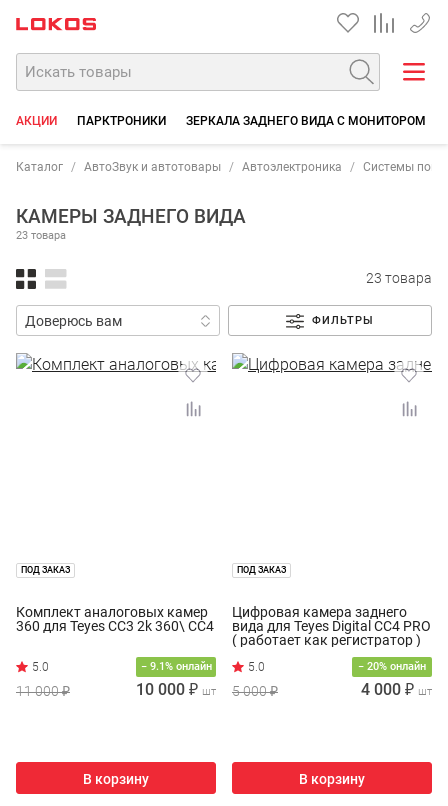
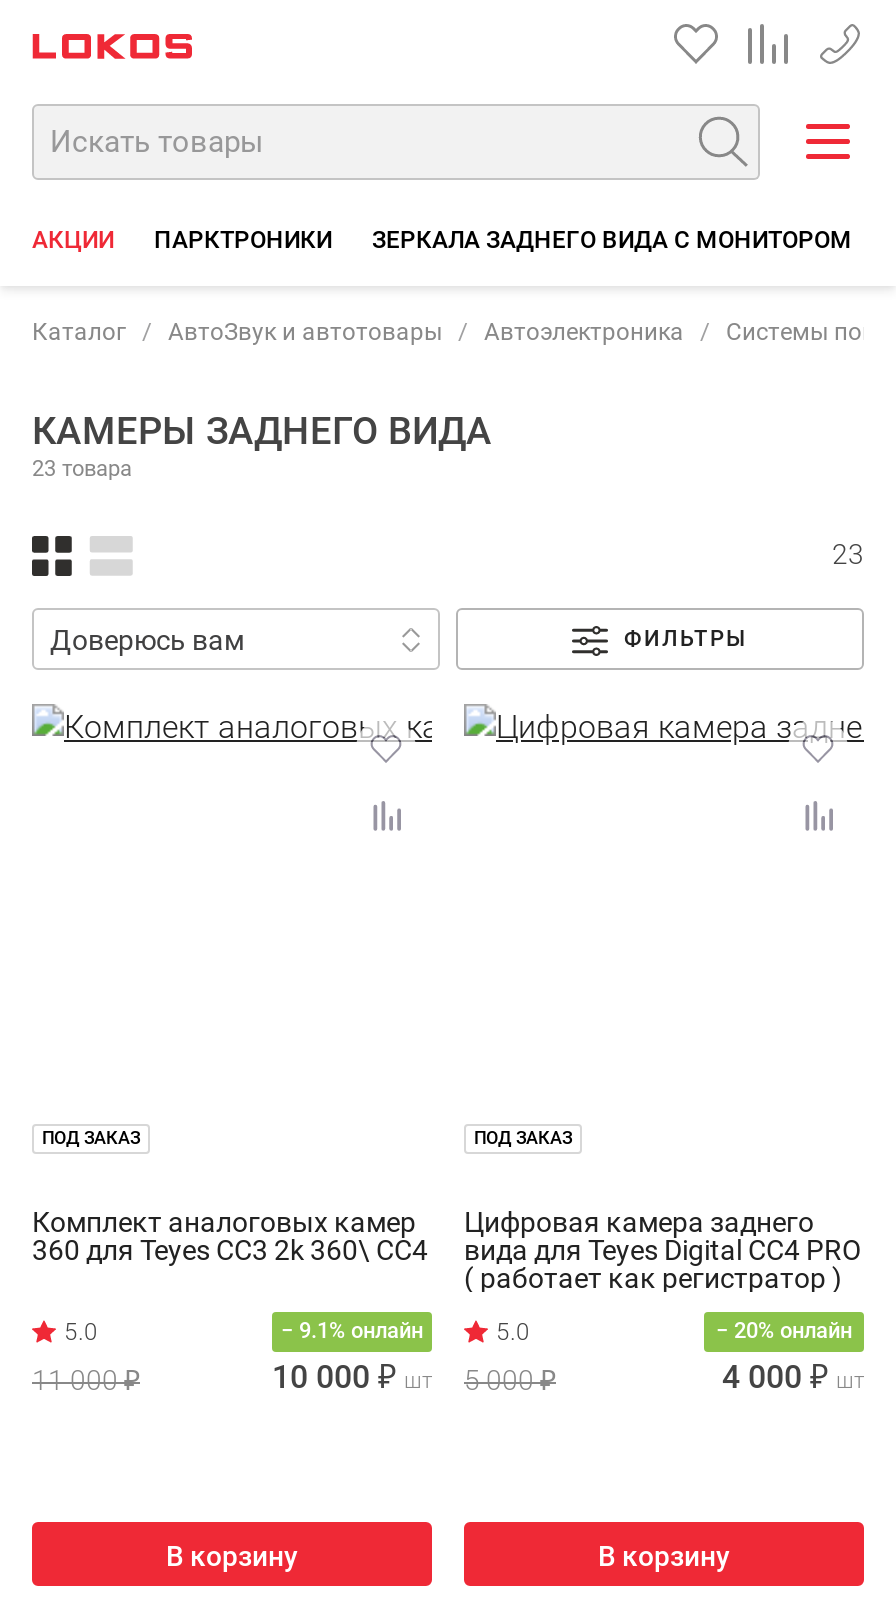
[366,270,432,286] 23 товара -> [832,538,864,570] 23

